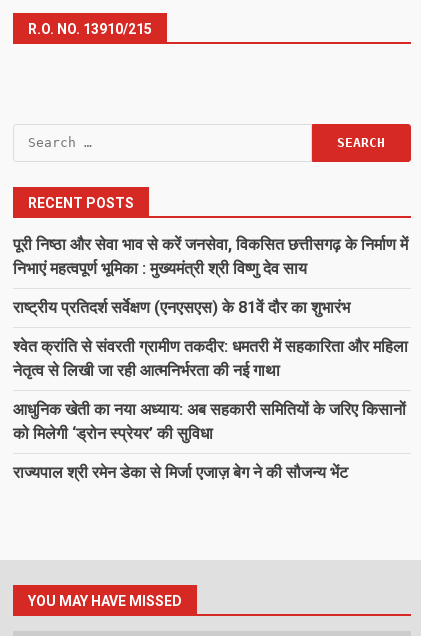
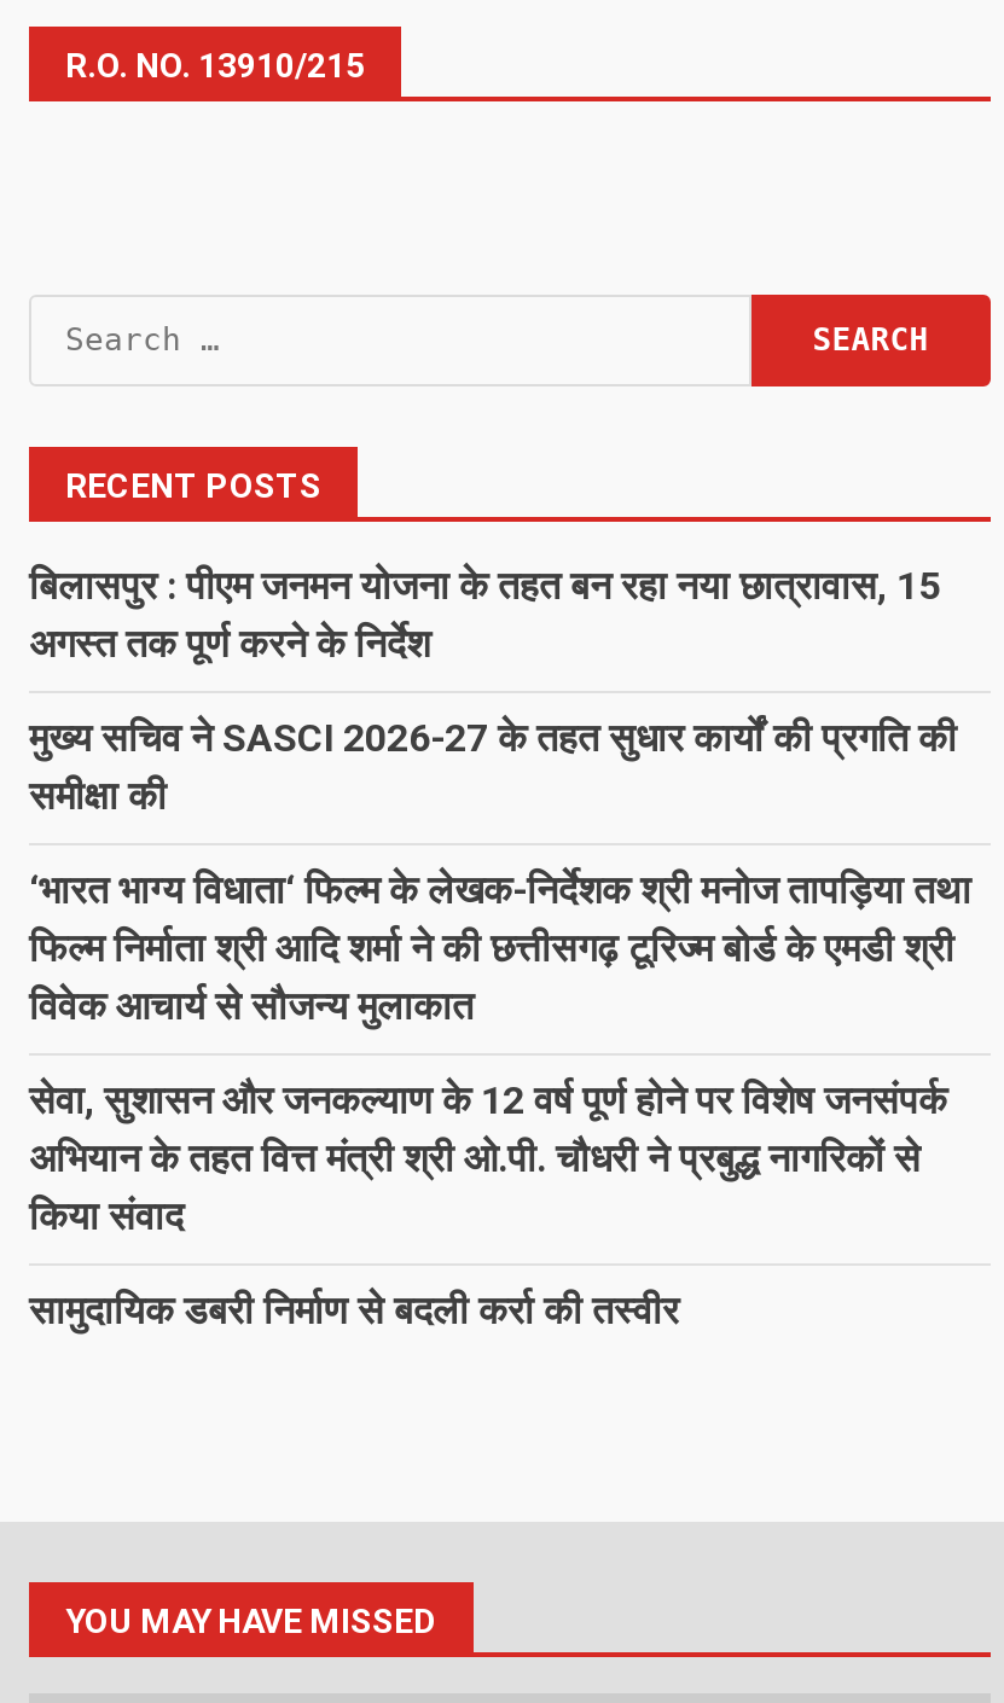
[13,235,408,278] पूरी निष्ठा और सेवा भाव से करें जनसेवा, विकसित छत्तीसगढ़ के निर्माण में | निभाएं महत्वपूर्ण भूमिका : मुख्यमंत्री श्री विष्णु देव साय -> [29,562,940,666] बिलासपुर : पीएम जनमन योजना के तहत बन रहा नया छात्रावास, 15 | अगस्त तक पूर्ण करने के निर्देश
[13,298,350,317] राष्ट्रीय प्रतिदर्श सर्वेक्षण (एनएसएस) के 81वें दौर का शुभारंभ -> [29,714,957,818] मुख्य सचिव ने SASCI 2026-27 के तहत सुधार कार्यों की प्रगति की | समीक्षा की
[13,337,408,380] श्वेत क्रांति से संवरती ग्रामीण तकदीर: धमतरी में सहकारिता और महिला | नेतृत्व से लिखी जा रही आत्मनिर्भरता की नई गाथा -> [29,866,971,1028] ‘भारत भाग्य विधाता‘ फिल्म के लेखक-निर्देशक श्री मनोज तापड़िया तथा | फिल्म निर्माता श्री आदि शर्मा ने की छत्तीसगढ़ टूरिज्म बोर्ड के एमडी श्री | विवेक आचार्य से सौजन्य मुलाकात
[13,400,406,443] आधुनिक खेती का नया अध्याय: अब सहकारी समितियों के जरिए किसानों | को मिलेगी ‘ड्रोन स्प्रेयर’ की सुविधा -> [29,1077,947,1238] सेवा, सुशासन और जनकल्याण के 12 वर्ष पूर्ण होने पर विशेष जनसंपर्क | अभियान के तहत वित्त मंत्री श्री ओ.पी. चौधरी ने प्रबुद्ध नागरिकों से | किया संवाद
[13,463,352,482] राज्यपाल श्री रमेन डेका से मिर्जा एजाज़ बेग ने की सौजन्य भेंट -> [29,1287,679,1333] सामुदायिक डबरी निर्माण से बदली कर्रा की तस्वीर

